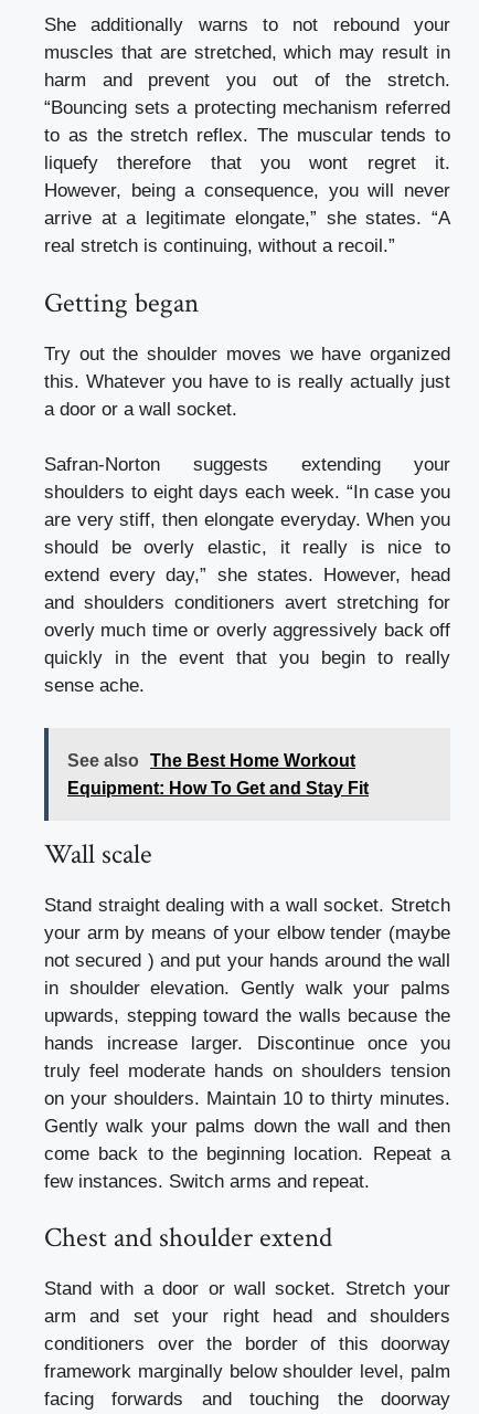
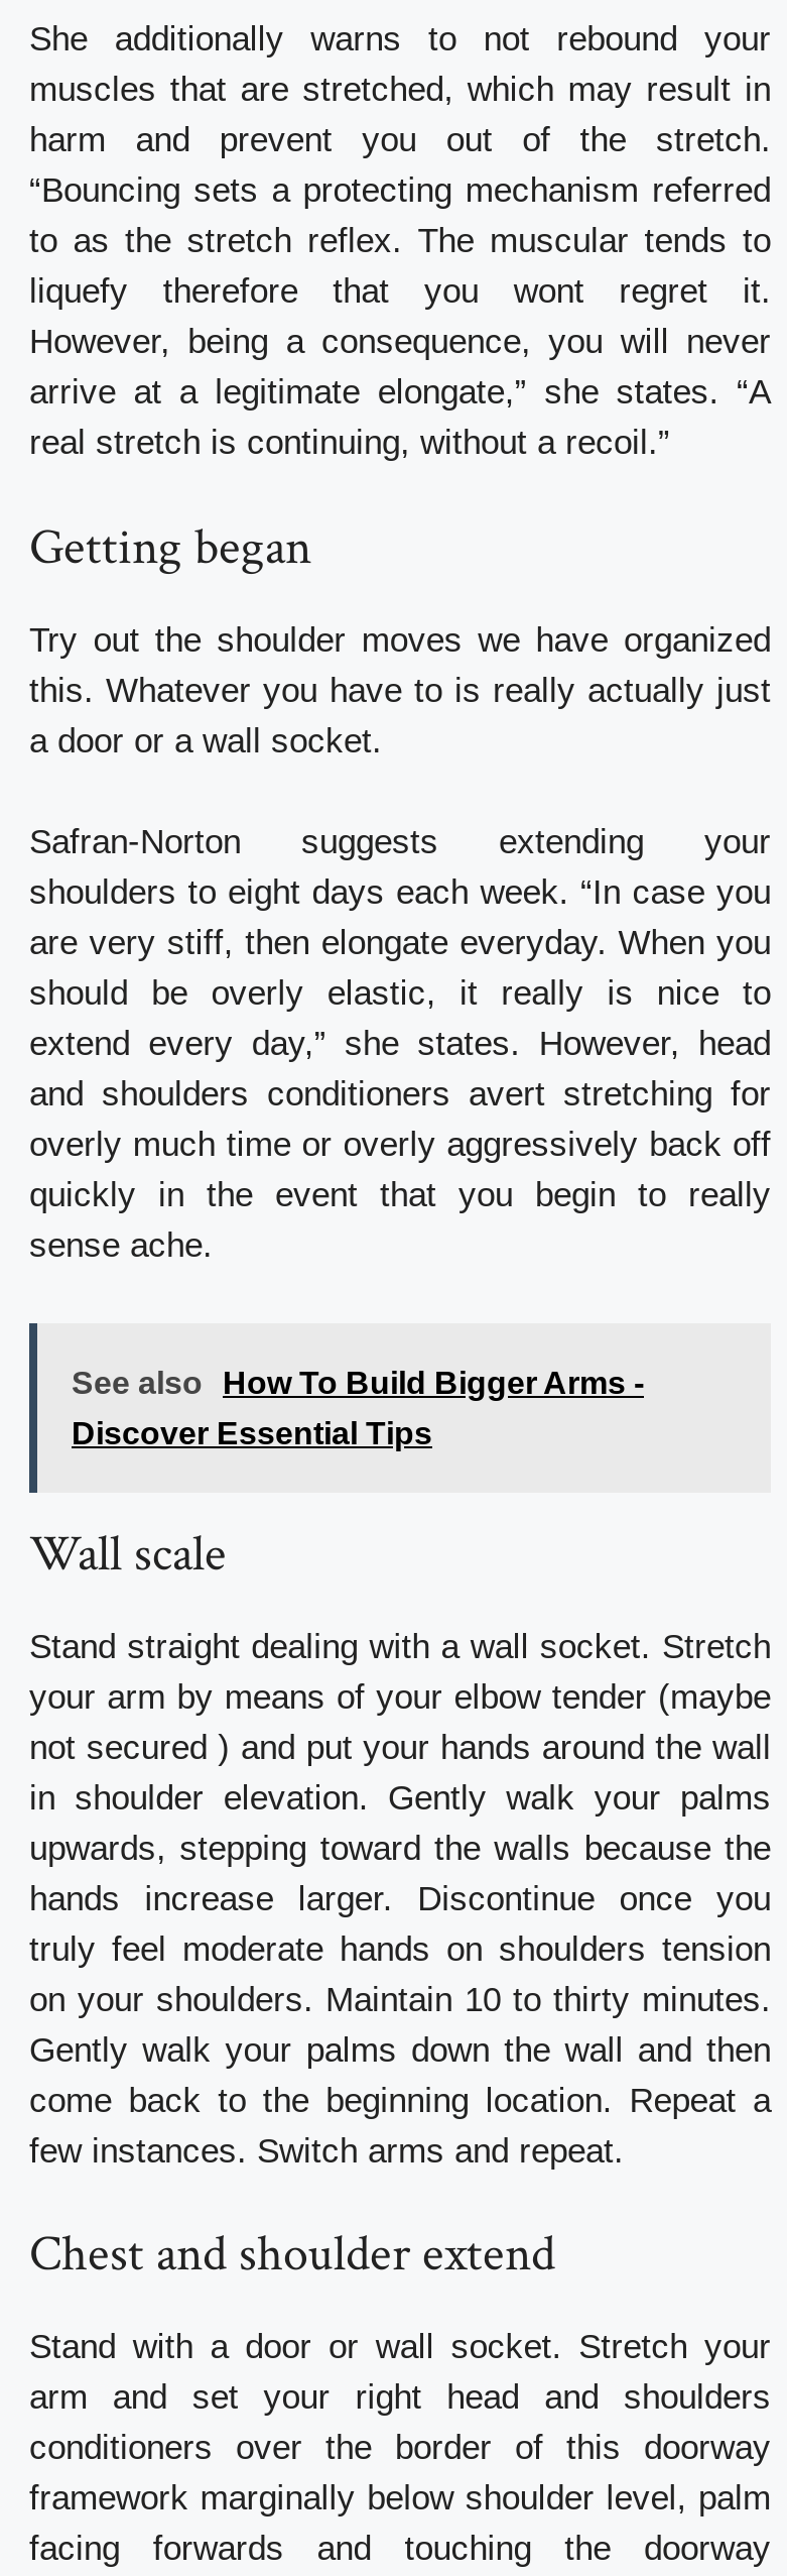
[67,751,355,770] See also The Best Home Workout -> [72,1365,644,1399] See also How To Build Bigger Arms -
[67,778,369,797] Equipment: How To Get and Stay Fit -> [72,1415,432,1450] Discover Essential Tips

